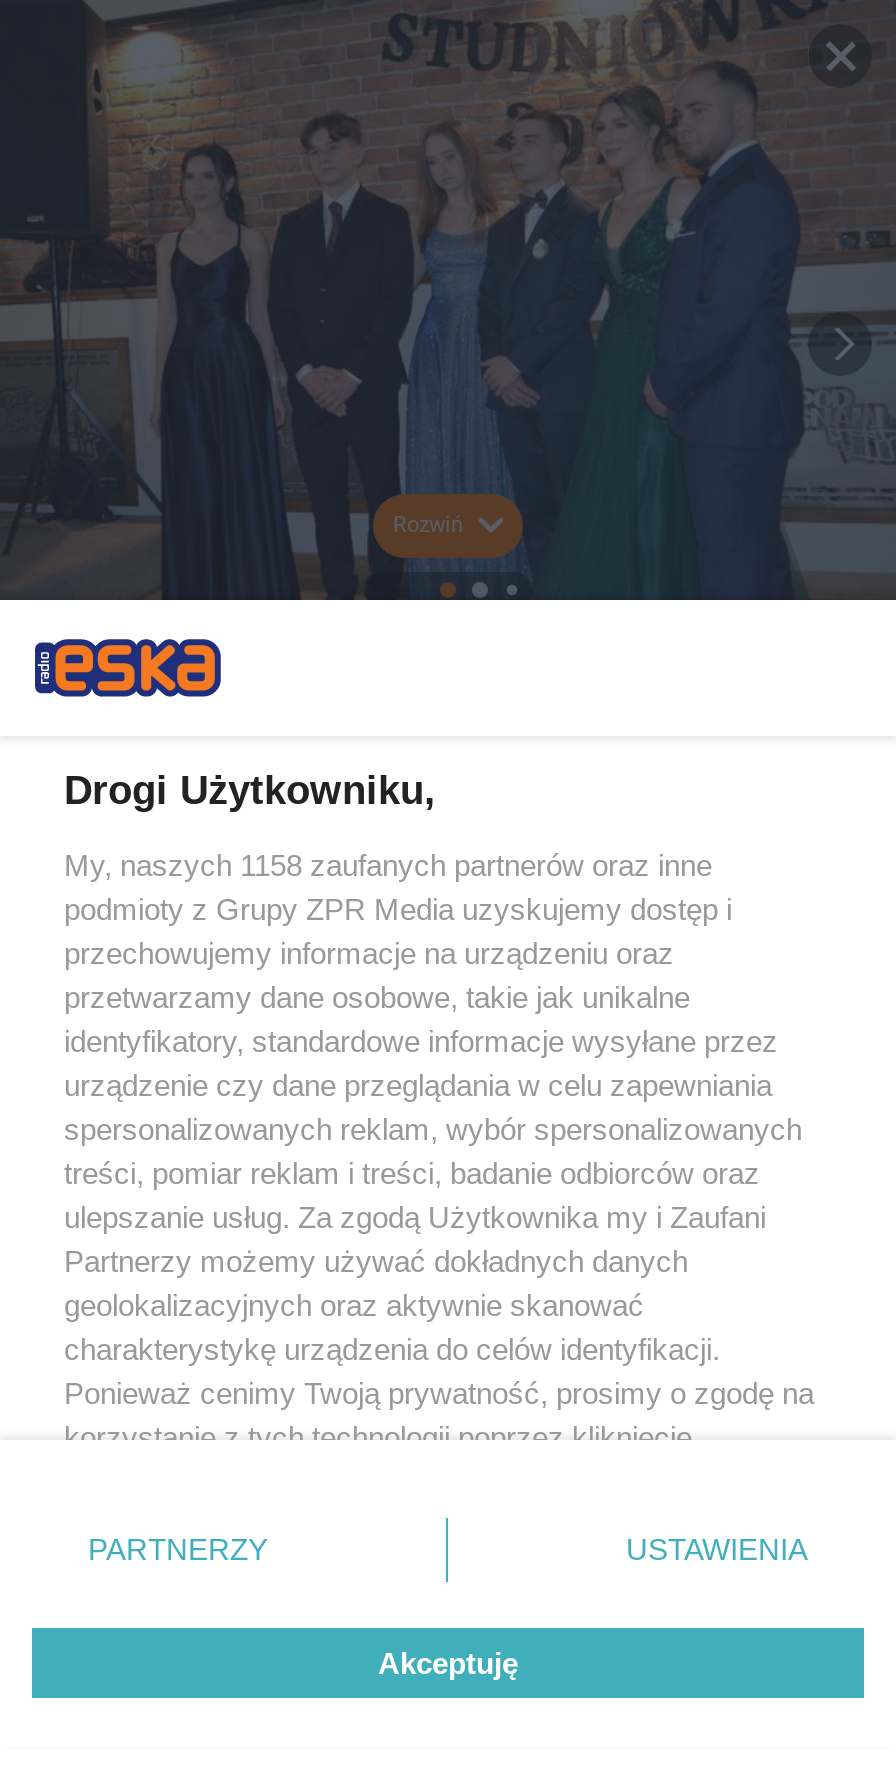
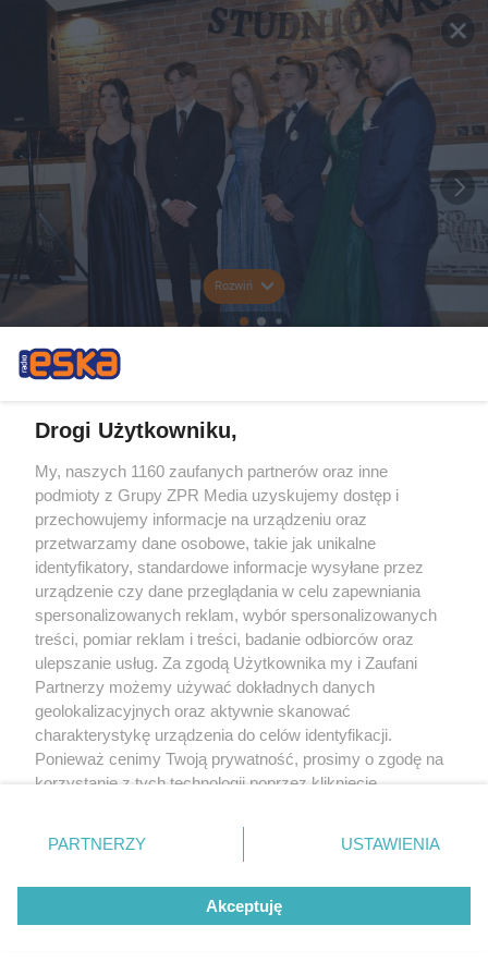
[64,848,712,882] My, naszych 1158 zaufanych partnerów oraz inne -> [35,462,388,480] My, naszych 1160 zaufanych partnerów oraz inne

